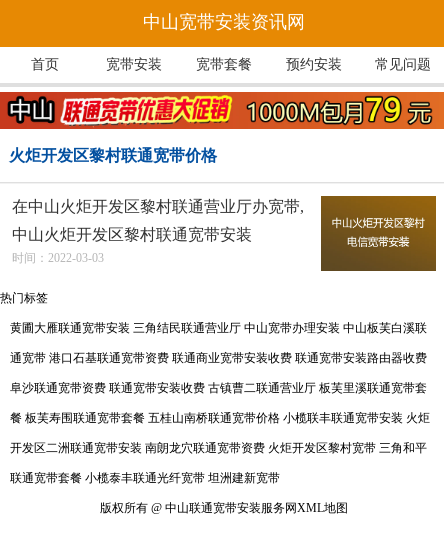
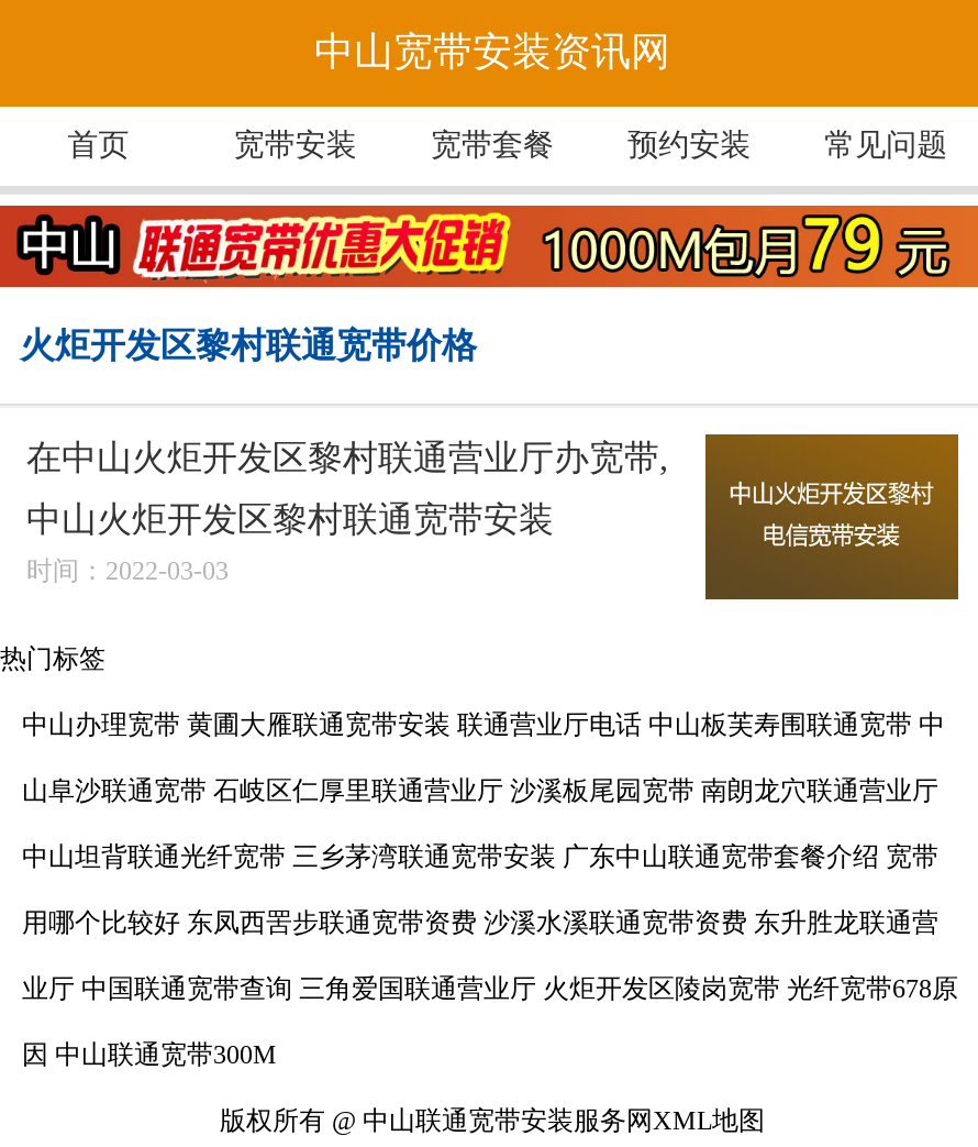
[10,321,427,335] 黄圃大雁联通宽带安装 三角结民联通营业厅 中山宽带办理安装 中山板芙白溪联 -> [22,710,945,741] 中山办理宽带 黄圃大雁联通宽带安装 联通营业厅电话 中山板芙寿围联通宽带 中
[10,351,427,365] 通宽带 港口石基联通宽带资费 联通商业宽带安装收费 联通宽带安装路由器收费 -> [22,776,938,807] 山阜沙联通宽带 石岐区仁厚里联通营业厅 沙溪板尾园宽带 南朗龙穴联通营业厅
[10,381,427,395] 阜沙联通宽带资费 联通宽带安装收费 古镇曹二联通营业厅 板芙里溪联通宽带套 -> [22,842,938,873] 中山坦背联通光纤宽带 三乡茅湾联通宽带安装 广东中山联通宽带套餐介绍 宽带
[10,411,430,425] 餐 板芙寿围联通宽带套餐 五桂山南桥联通宽带价格 小榄联丰联通宽带安装 火炬 -> [22,908,938,939] 用哪个比较好 东凤西罟步联通宽带资费 沙溪水溪联通宽带资费 东升胜龙联通营
[10,441,427,455] 开发区二洲联通宽带安装 南朗龙穴联通宽带资费 火炬开发区黎村宽带 三角和平 -> [22,974,958,1005] 业厅 中国联通宽带查询 三角爱国联通营业厅 火炬开发区陵岗宽带 光纤宽带678原
[10,471,280,485] 联通宽带套餐 小榄泰丰联通光纤宽带 坦洲建新宽带 -> [22,1040,277,1071] 因 中山联通宽带300M

